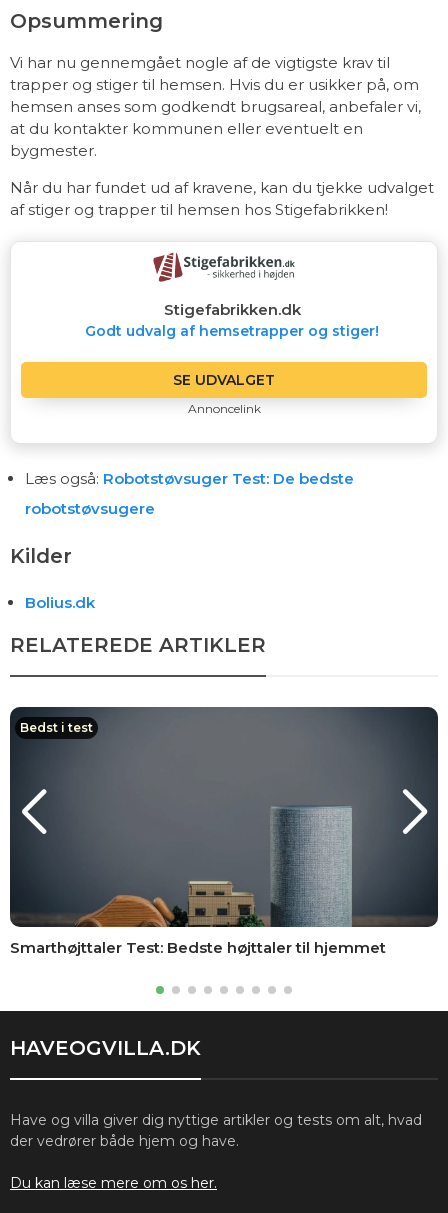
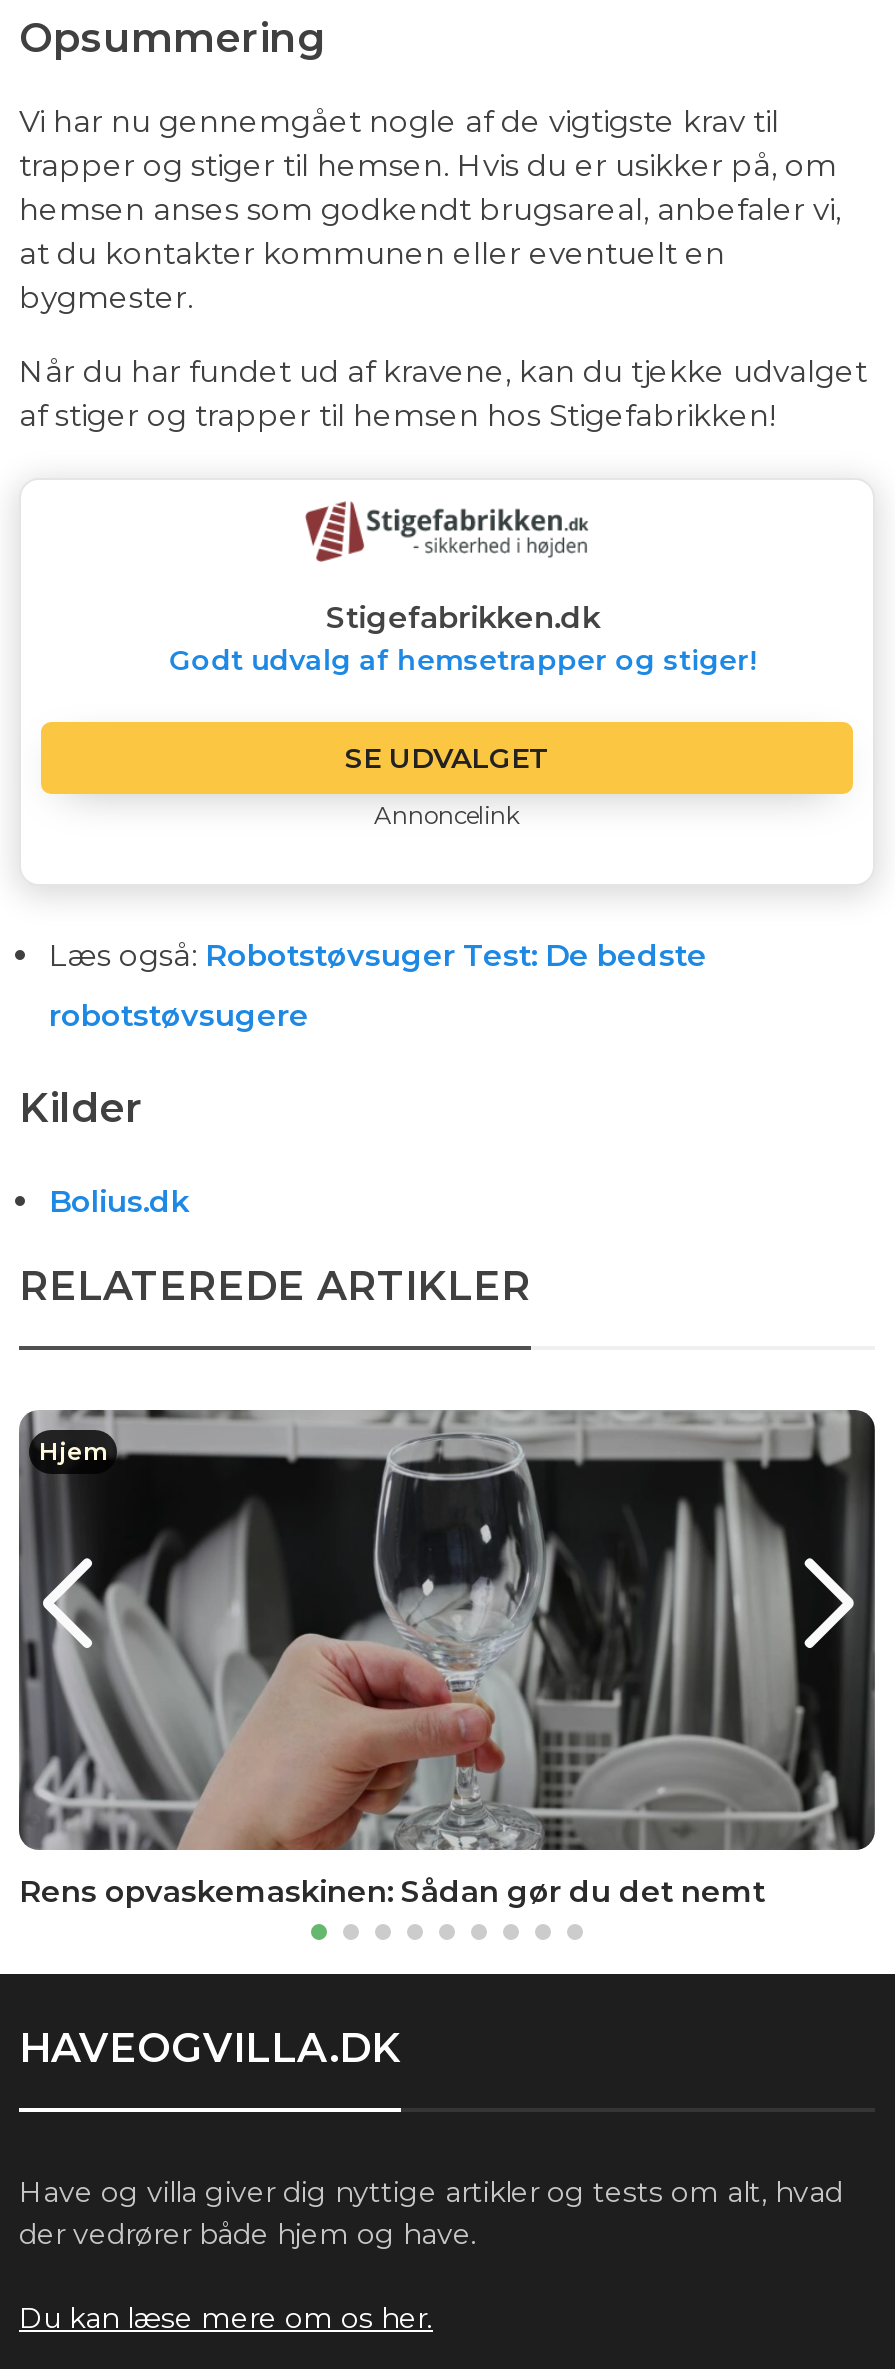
[11,707,428,927] [image] | Bedst i test -> [19,1410,875,1850] [image] | Hjem
[10,938,386,957] Smarthøjttaler Test: Bedste højttaler til hjemmet -> [19,1871,765,1909] Rens opvaskemaskinen: Sådan gør du det nemt

